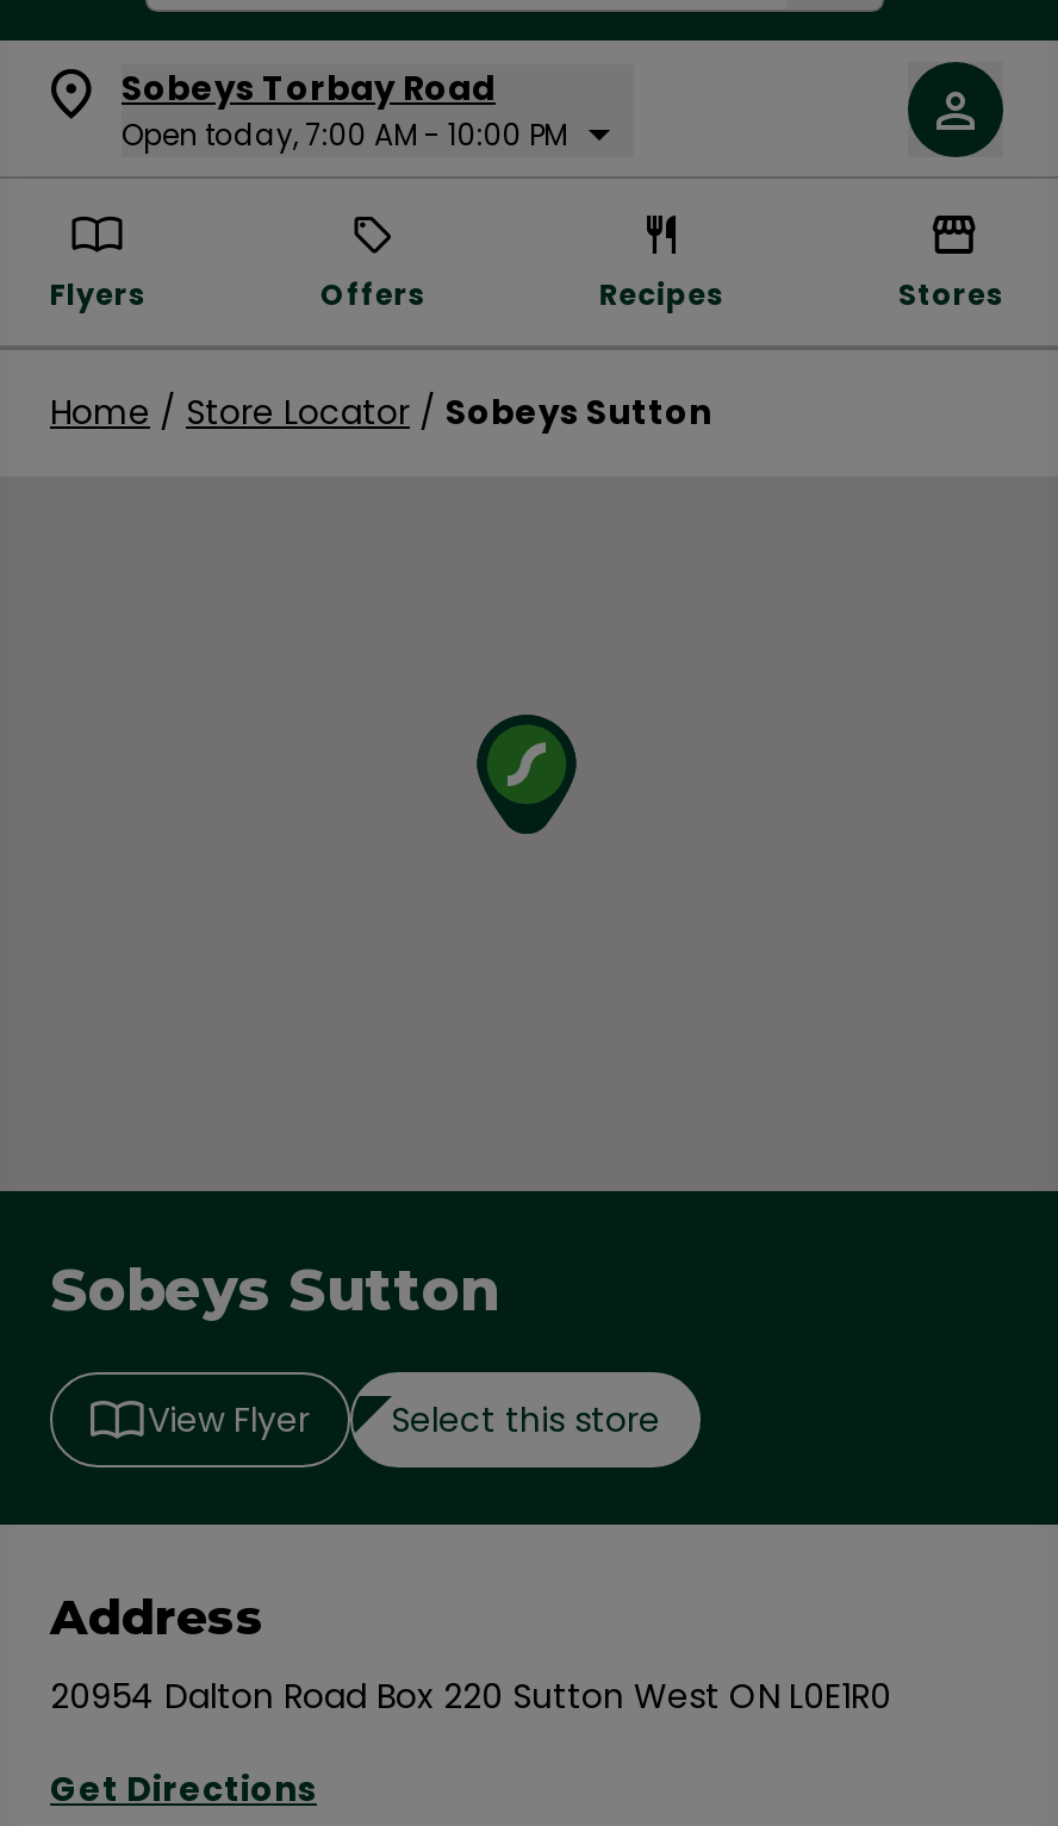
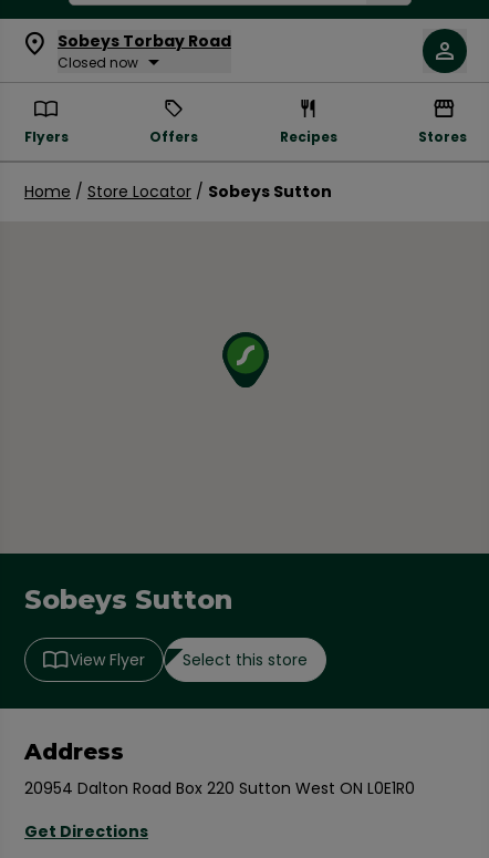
[122,114,567,155] Open today, 7:00 AM - 10:00 PM -> [58,53,138,72] Closed now

